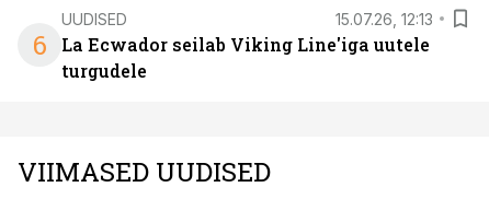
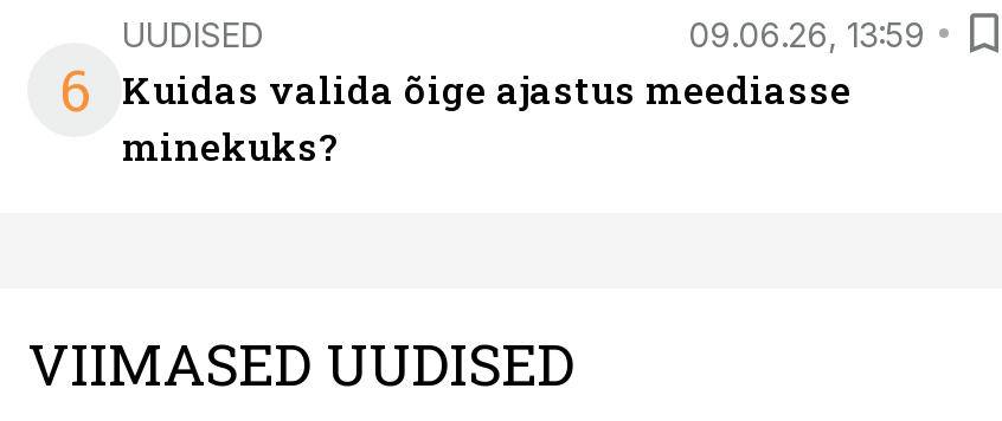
[61,9,433,82] 15.07.26, 12:13 | La Ecwador seilab Viking Line'iga uutele | turgudele -> [122,13,925,170] 09.06.26, 13:59 | Kuidas valida õige ajastus meediasse | minekuks?

